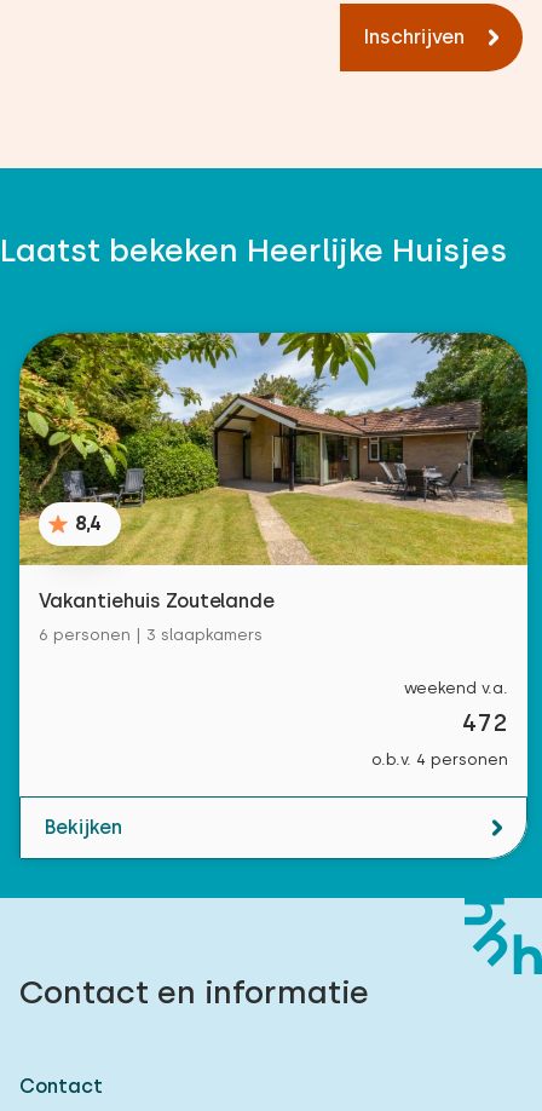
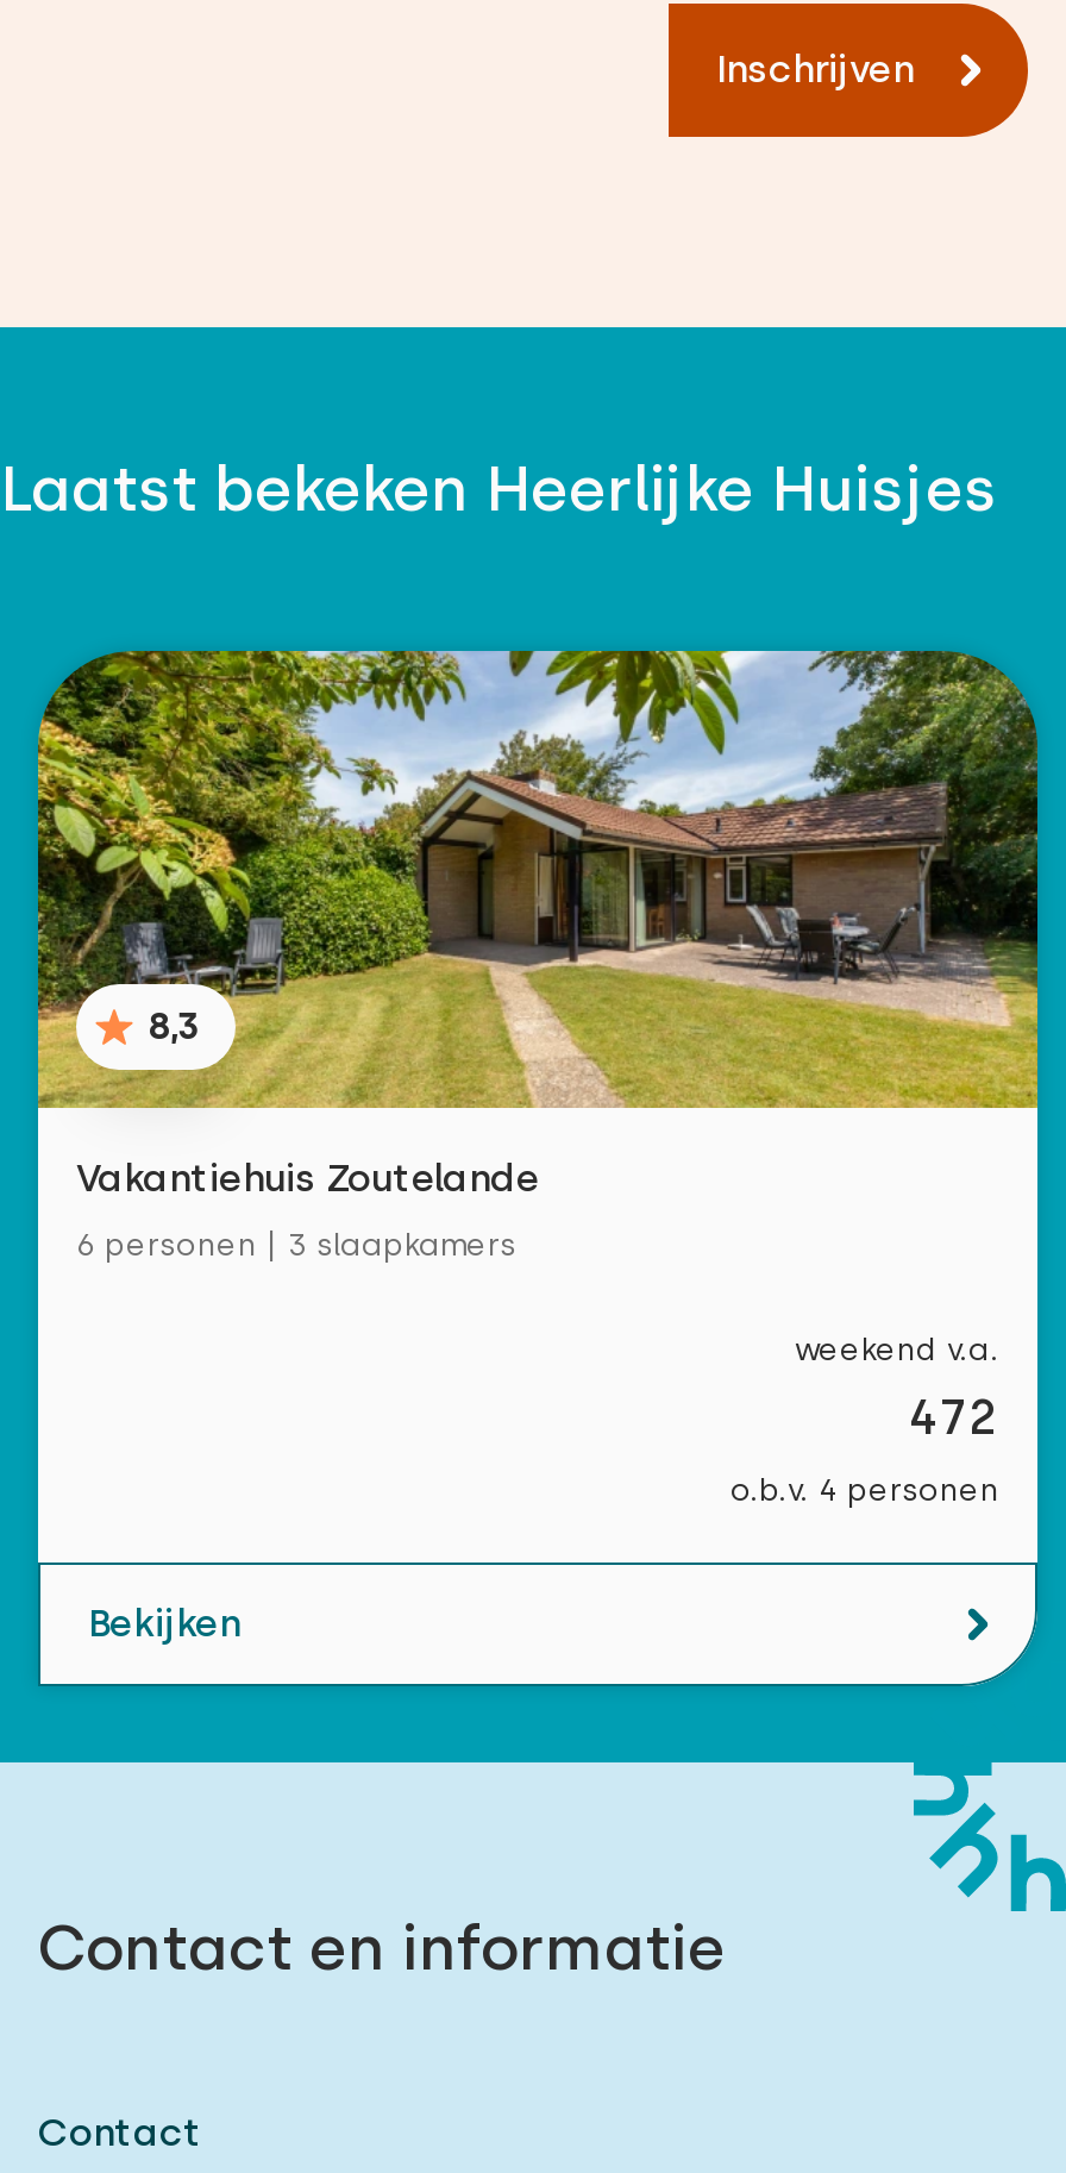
[75,512,101,535] 8,4 -> [148,1003,197,1048] 8,3

